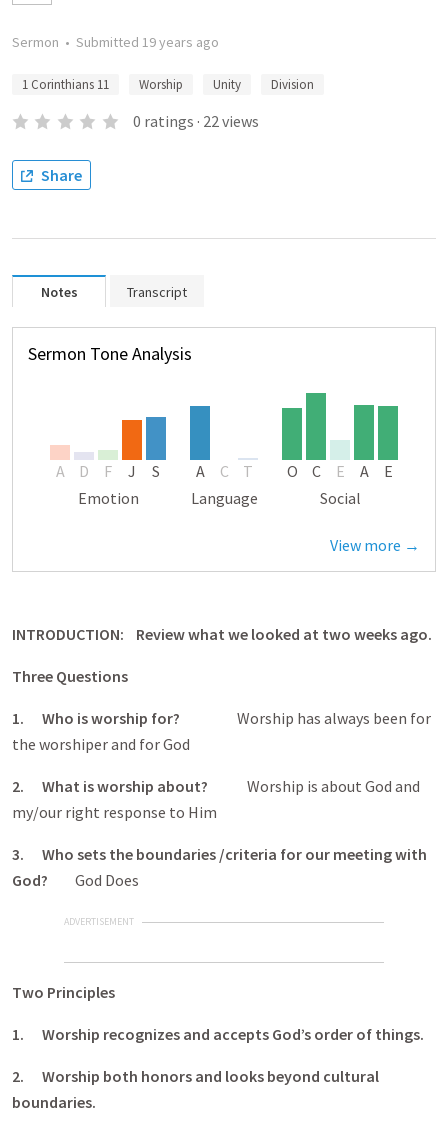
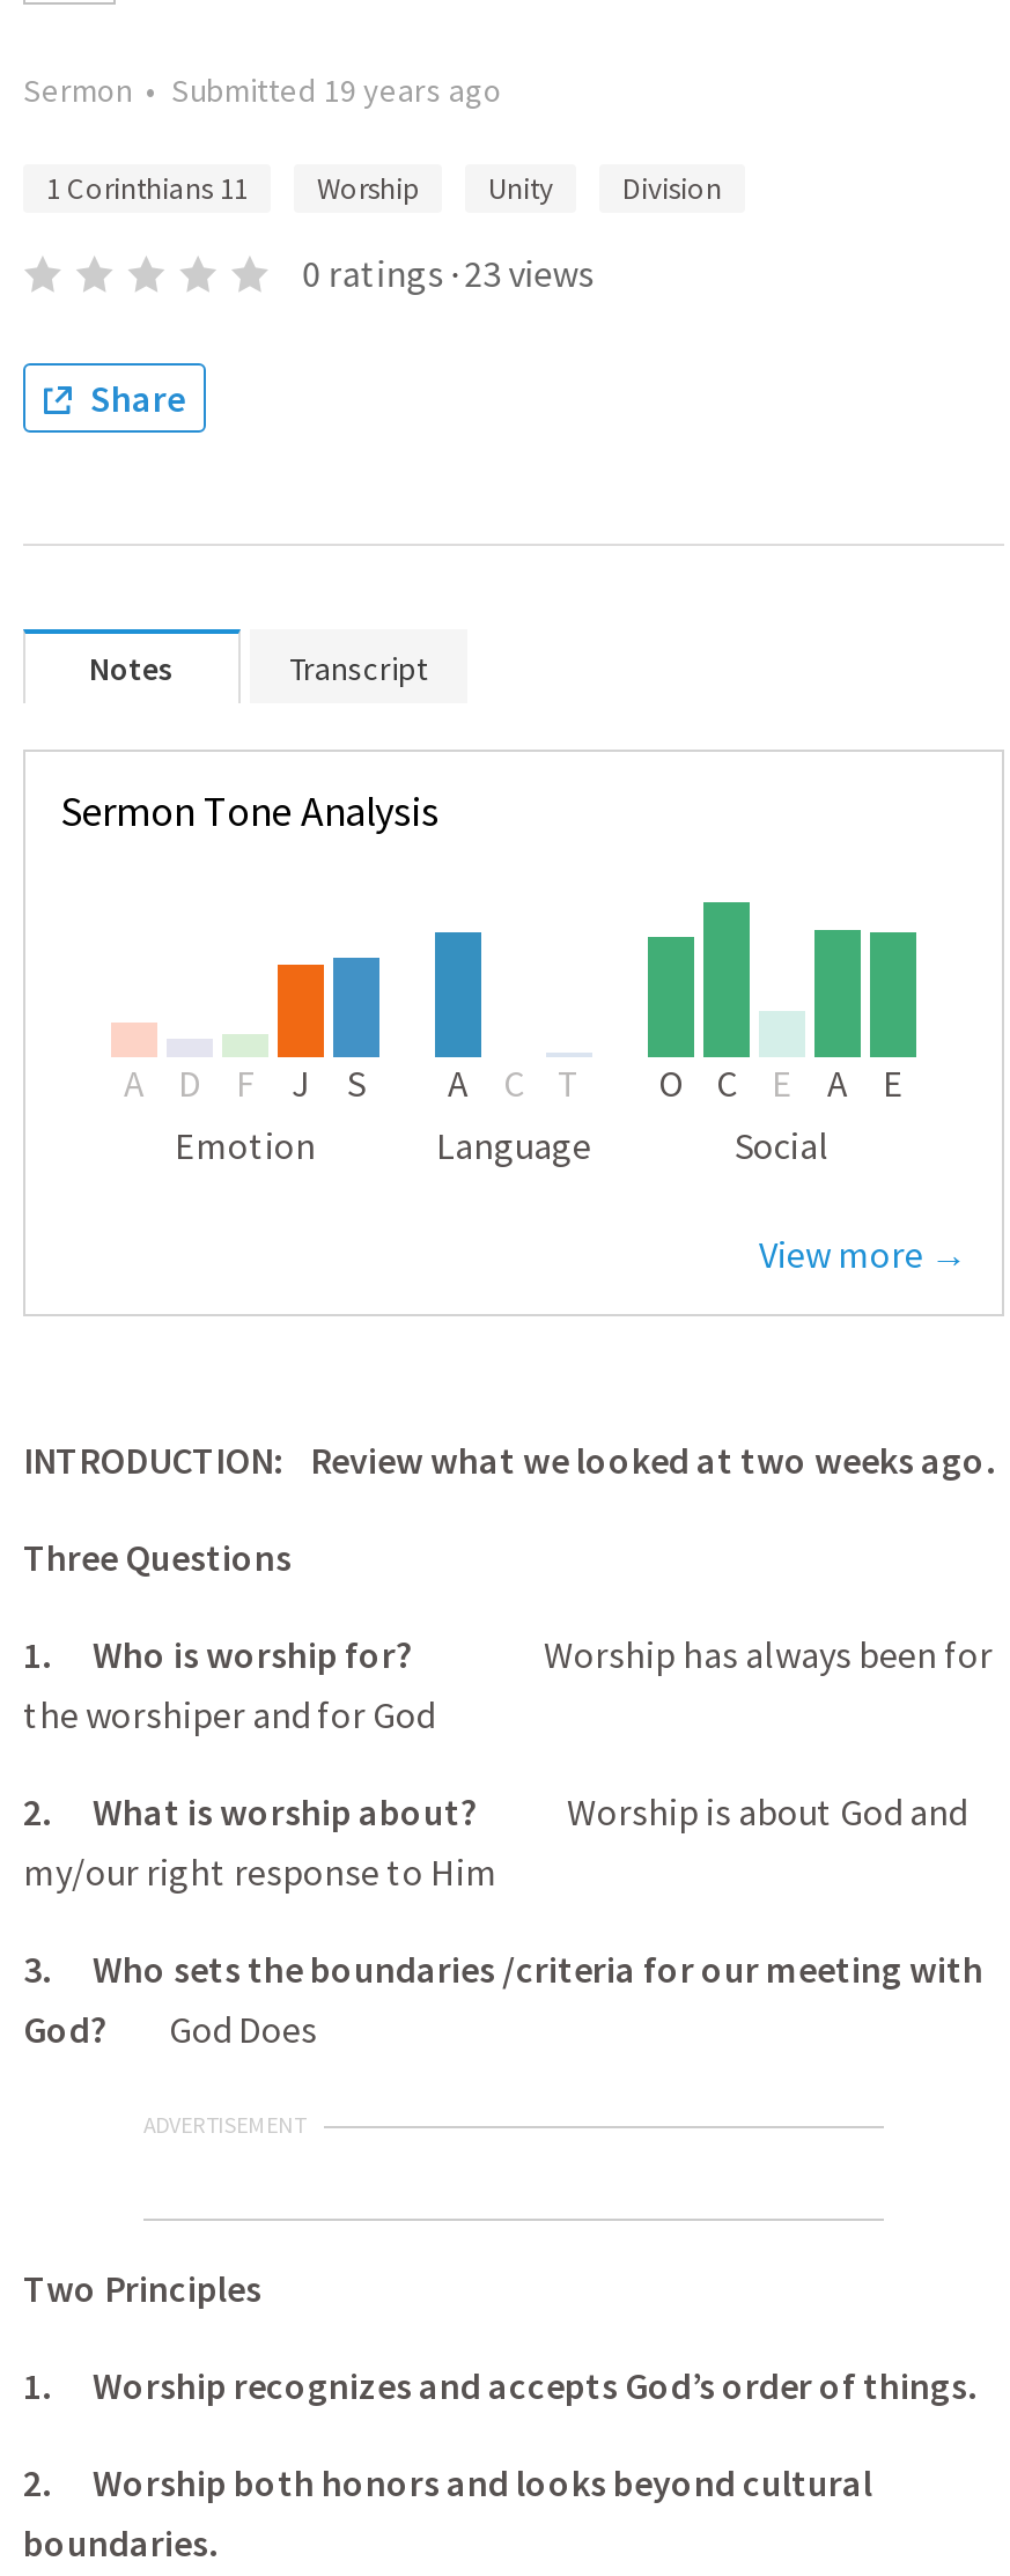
[133,111,259,131] 0 ratings · 22 views -> [302,250,594,296] 0 ratings · 23 views

